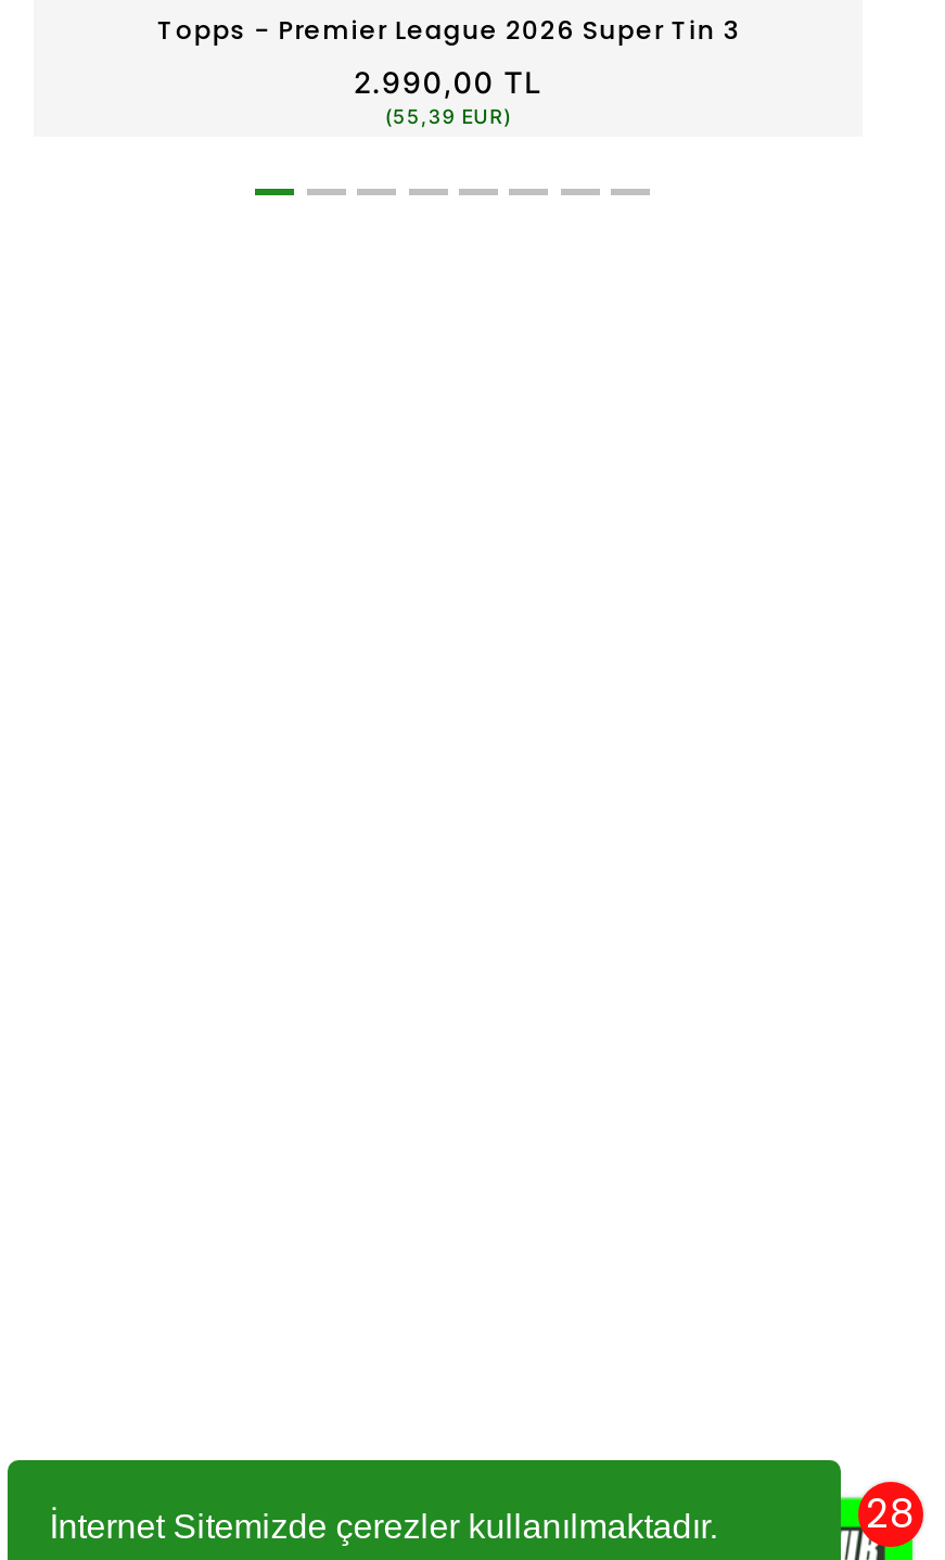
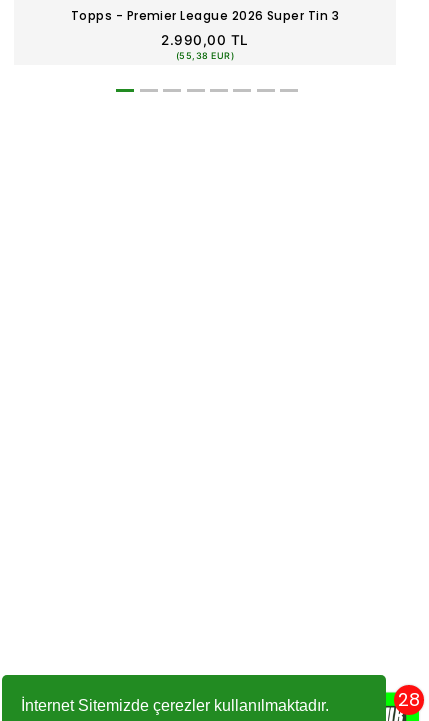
[385,103,511,127] (55,39 EUR) -> [176,49,234,60] (55,38 EUR)

